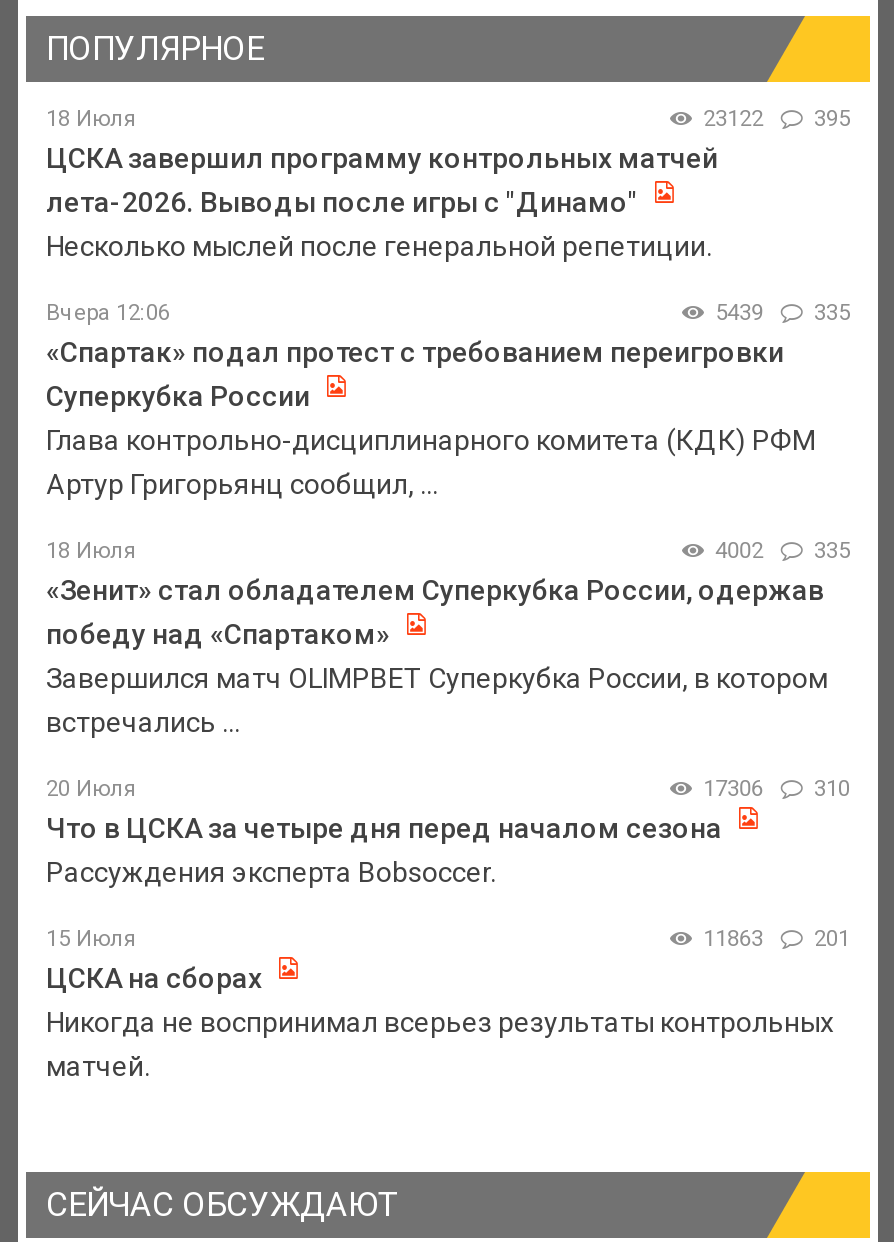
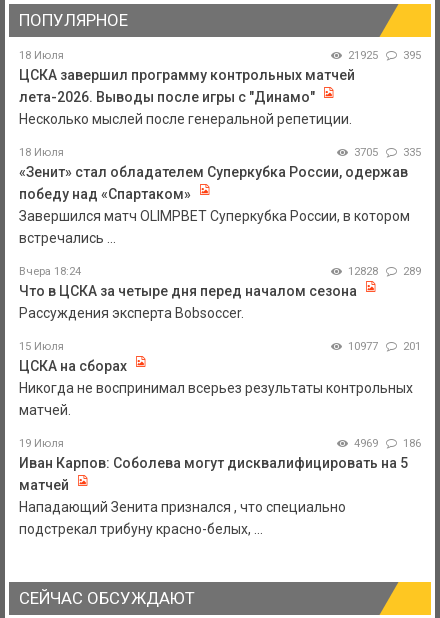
[703,106,850,132] 23122 395 -> [348,49,421,62] 21925 395
[46,300,850,500] Вчера 12:06 | 5439 | 335 | «Спартак» подал протест с требованием переигровки | Суперкубка России | Глава контрольно-дисциплинарного комитета (КДК) РФМ | Артур Григорьянц сообщил, ... -> none
moved [46,538,850,738] -> [19,146,421,246]: 18 Июля | 335 | «Зенит» стал обладателем Суперкубка России, одержав | победу над «Спартаком» | Завершился матч OLIMPBET Суперкубка России, в котором | встречались ...
[715,538,850,564] 4002 335 -> [354,146,421,159] 3705 335
[46,776,850,802] 20 Июля | 17306 | 310 -> [19,265,421,278] Вчера 18:24 | 12828 | 289
moved [46,812,850,1082] -> [19,283,421,418]: Что в ЦСКА за четыре дня перед началом сезона | Рассуждения эксперта Bobsoccer. | 15 Июля | 201 | ЦСКА на сборах | Никогда не воспринимал всерьез результаты контрольных | матчей.
[703,926,850,952] 11863 201 -> [348,340,421,353] 10977 201
none -> [19,437,421,537] 19 Июля | 4969 | 186 | Иван Карпов: Соболева могут дисквалифицировать на 5 | матчей | Нападающий Зенита признался , что специально | подстрекал трибуну красно-белых, ...

